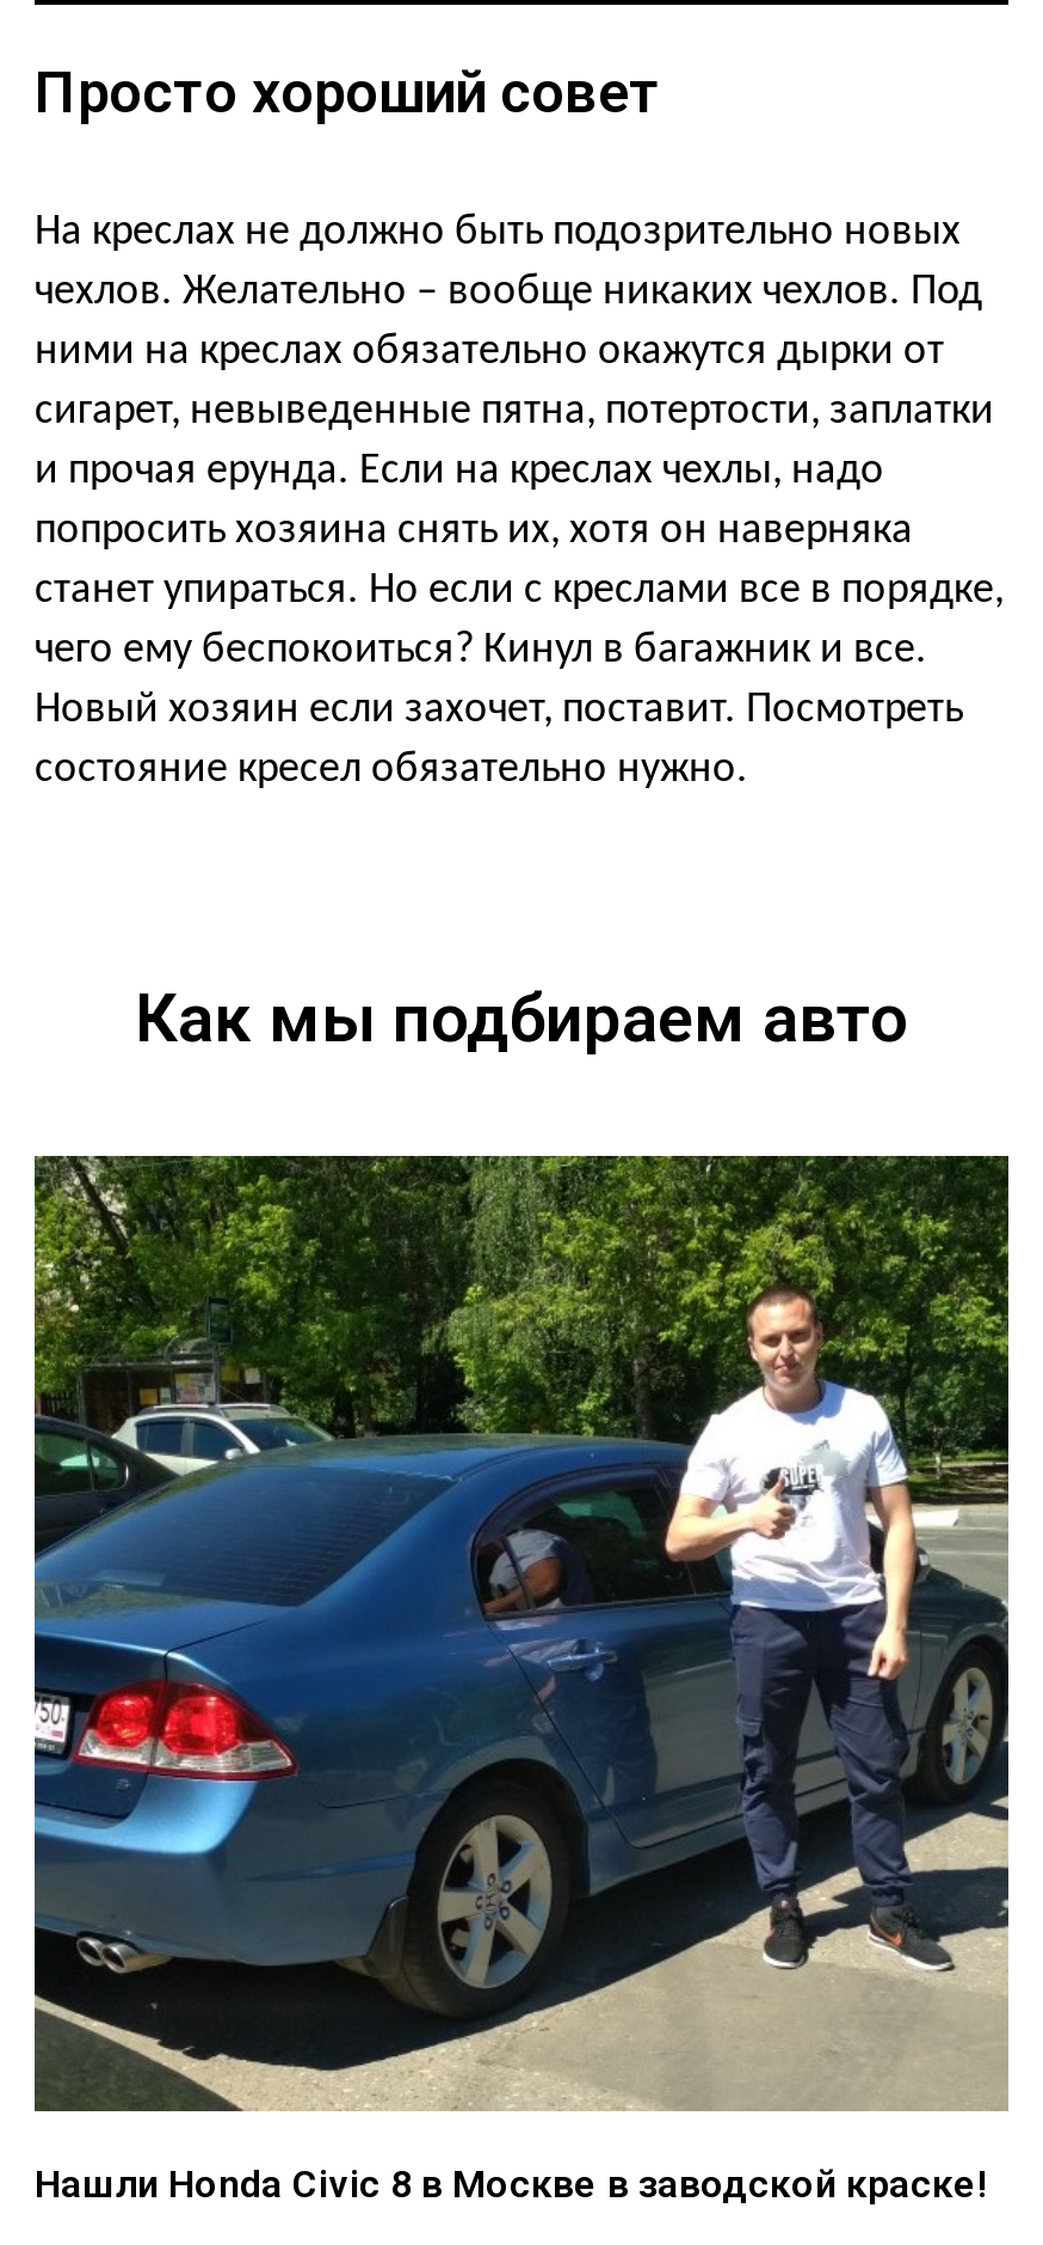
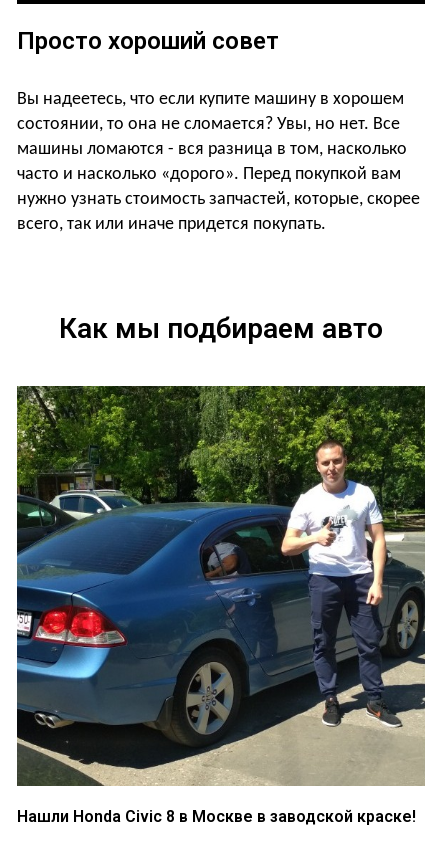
[35,210,1004,793] На креслах не должно быть подозрительно новых | чехлов. Желательно – вообще никаких чехлов. Под | ними на креслах обязательно окажутся дырки от | сигарет, невыведенные пятна, потертости, заплатки | и прочая ерунда. Если на креслах чехлы, надо | попросить хозяина снять их, хотя он наверняка | станет упираться. Но если с креслами все в порядке, | чего ему беспокоиться? Кинул в багажник и все. | Новый хозяин если захочет, поставит. Посмотреть | состояние кресел обязательно нужно. -> [17,90,420,234] Вы надеетесь, что если купите машину в хорошем | состоянии, то она не сломается? Увы, но нет. Все | машины ломаются - вся разница в том, насколько | часто и насколько «дорого». Перед покупкой вам | нужно узнать стоимость запчастей, которые, скорее | всего, так или иначе придется покупать.

